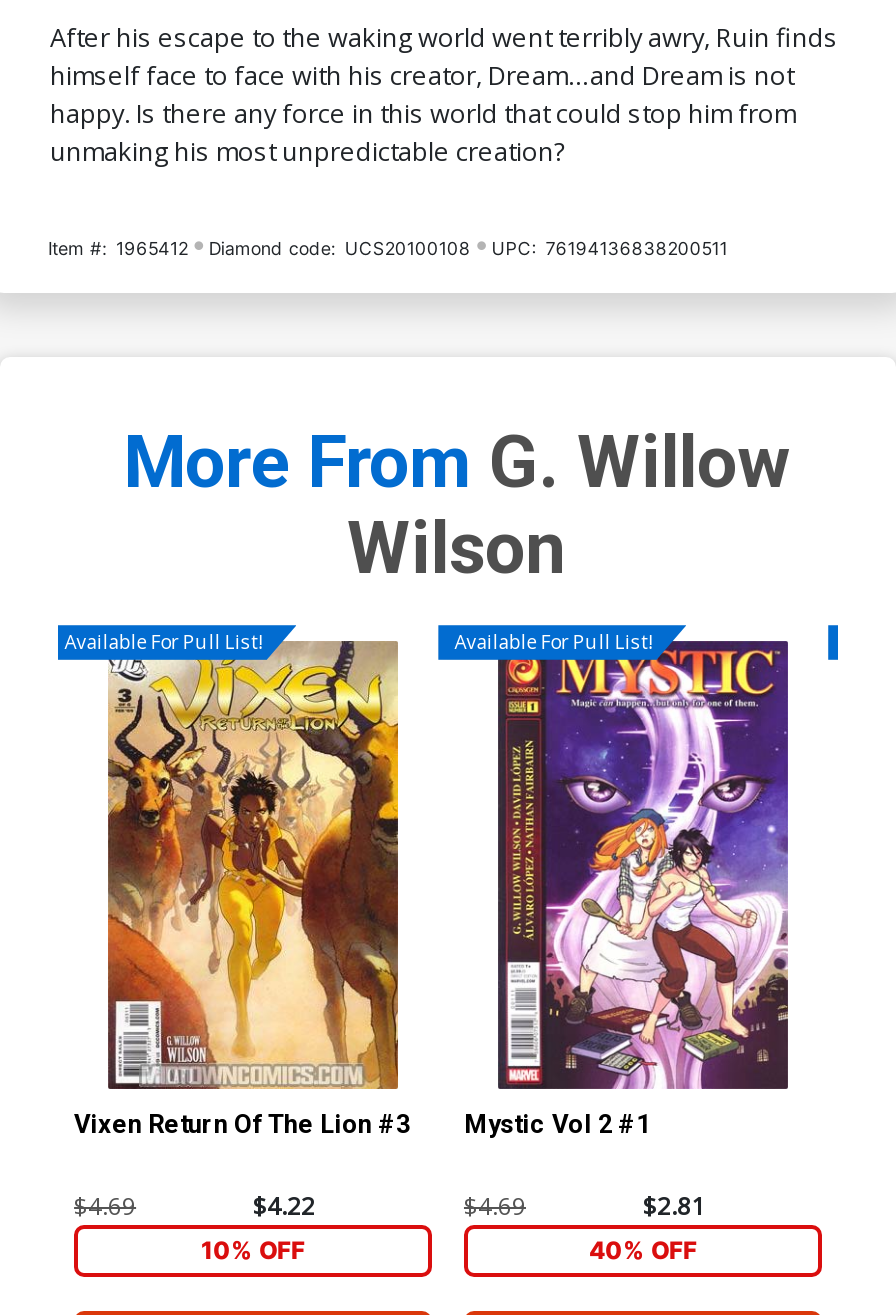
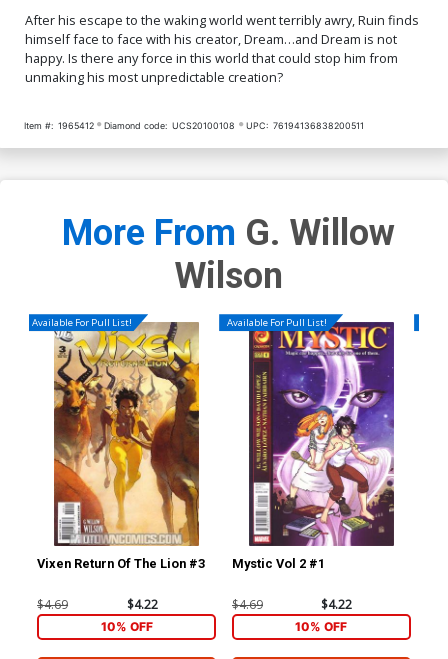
[643,1190,705,1224] $2.81 -> [321,596,352,613] $4.22
[589,1235,697,1265] 40% OFF -> [295,619,347,634] 10% OFF

